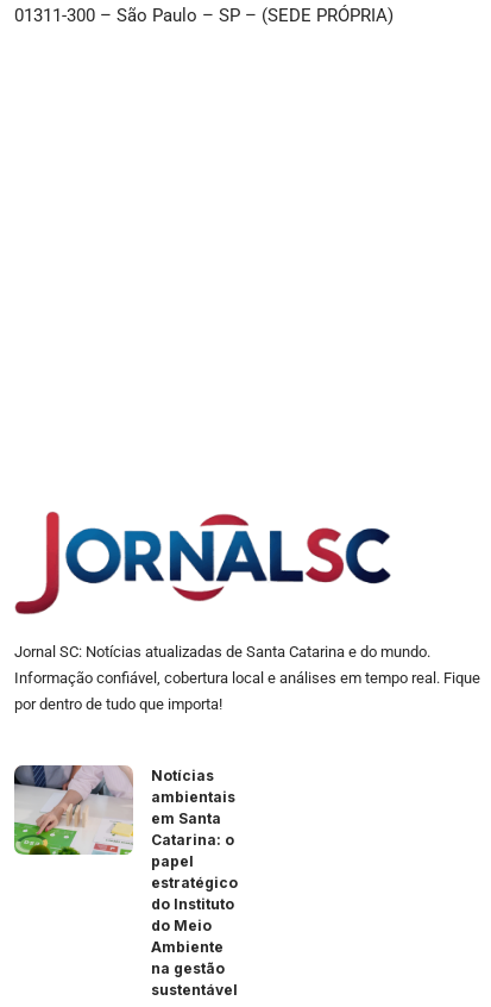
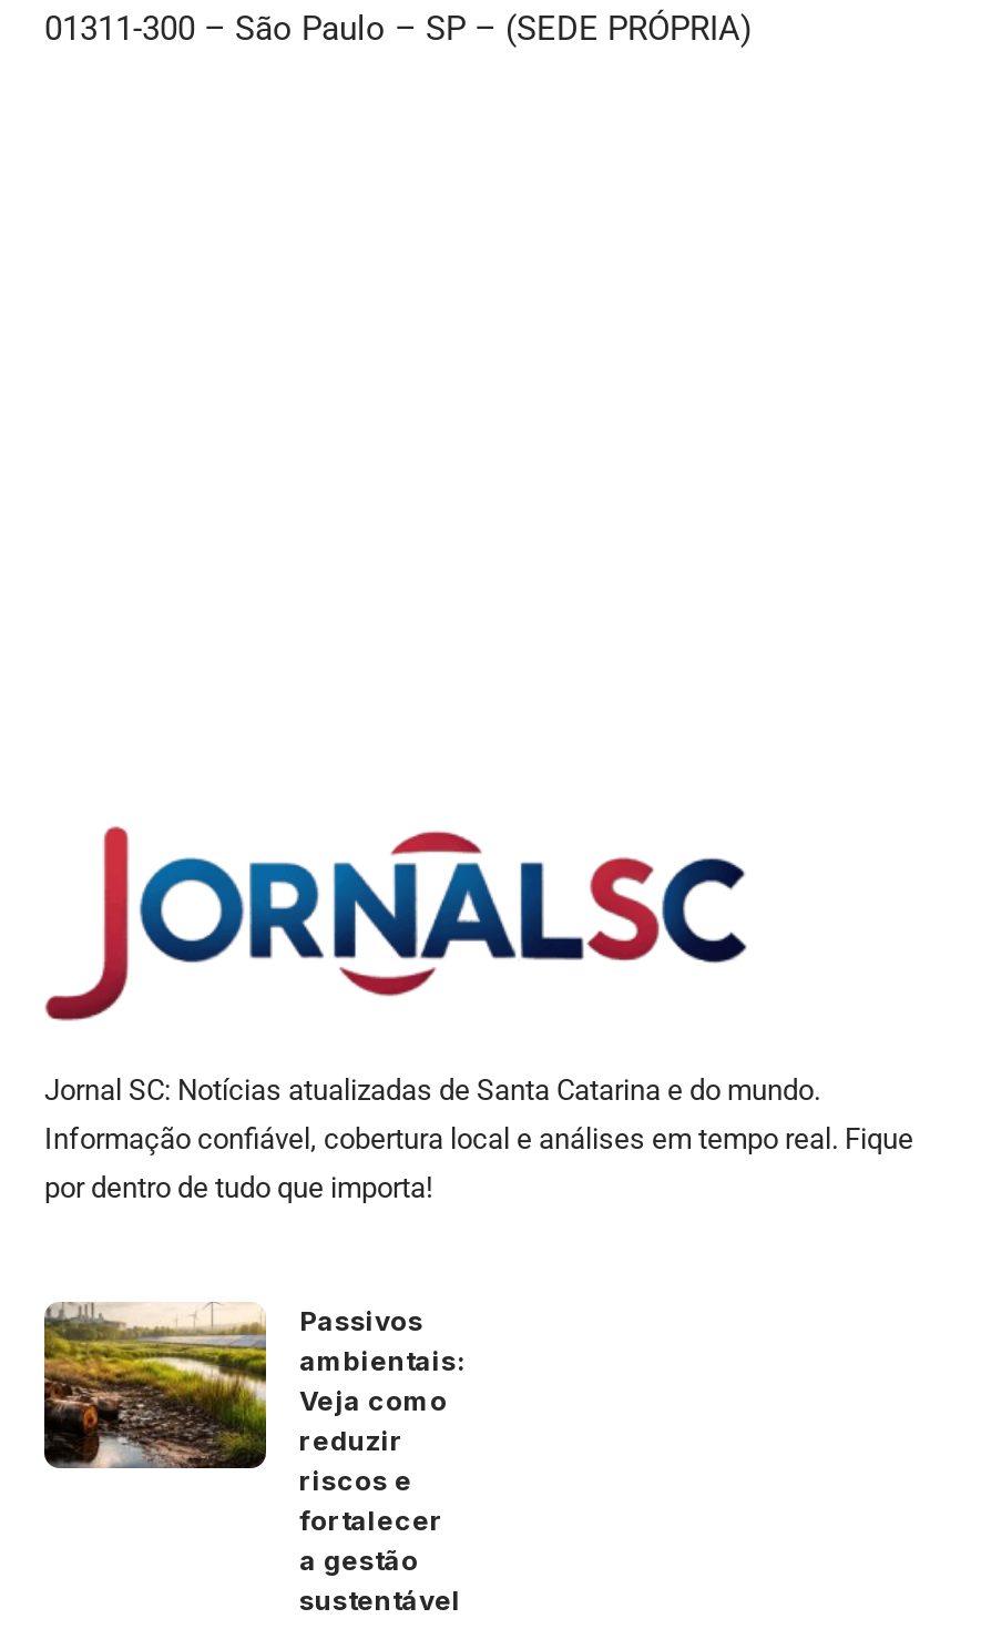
[13,764,238,978] [image] | Notícias | ambientais | em Santa | Catarina: o | papel | estratégico | do Instituto | do Meio | Ambiente | na gestão -> [42,1300,466,1576] [image] | Passivos | ambientais: | Veja como | reduzir | riscos e | fortalecer | a gestão

